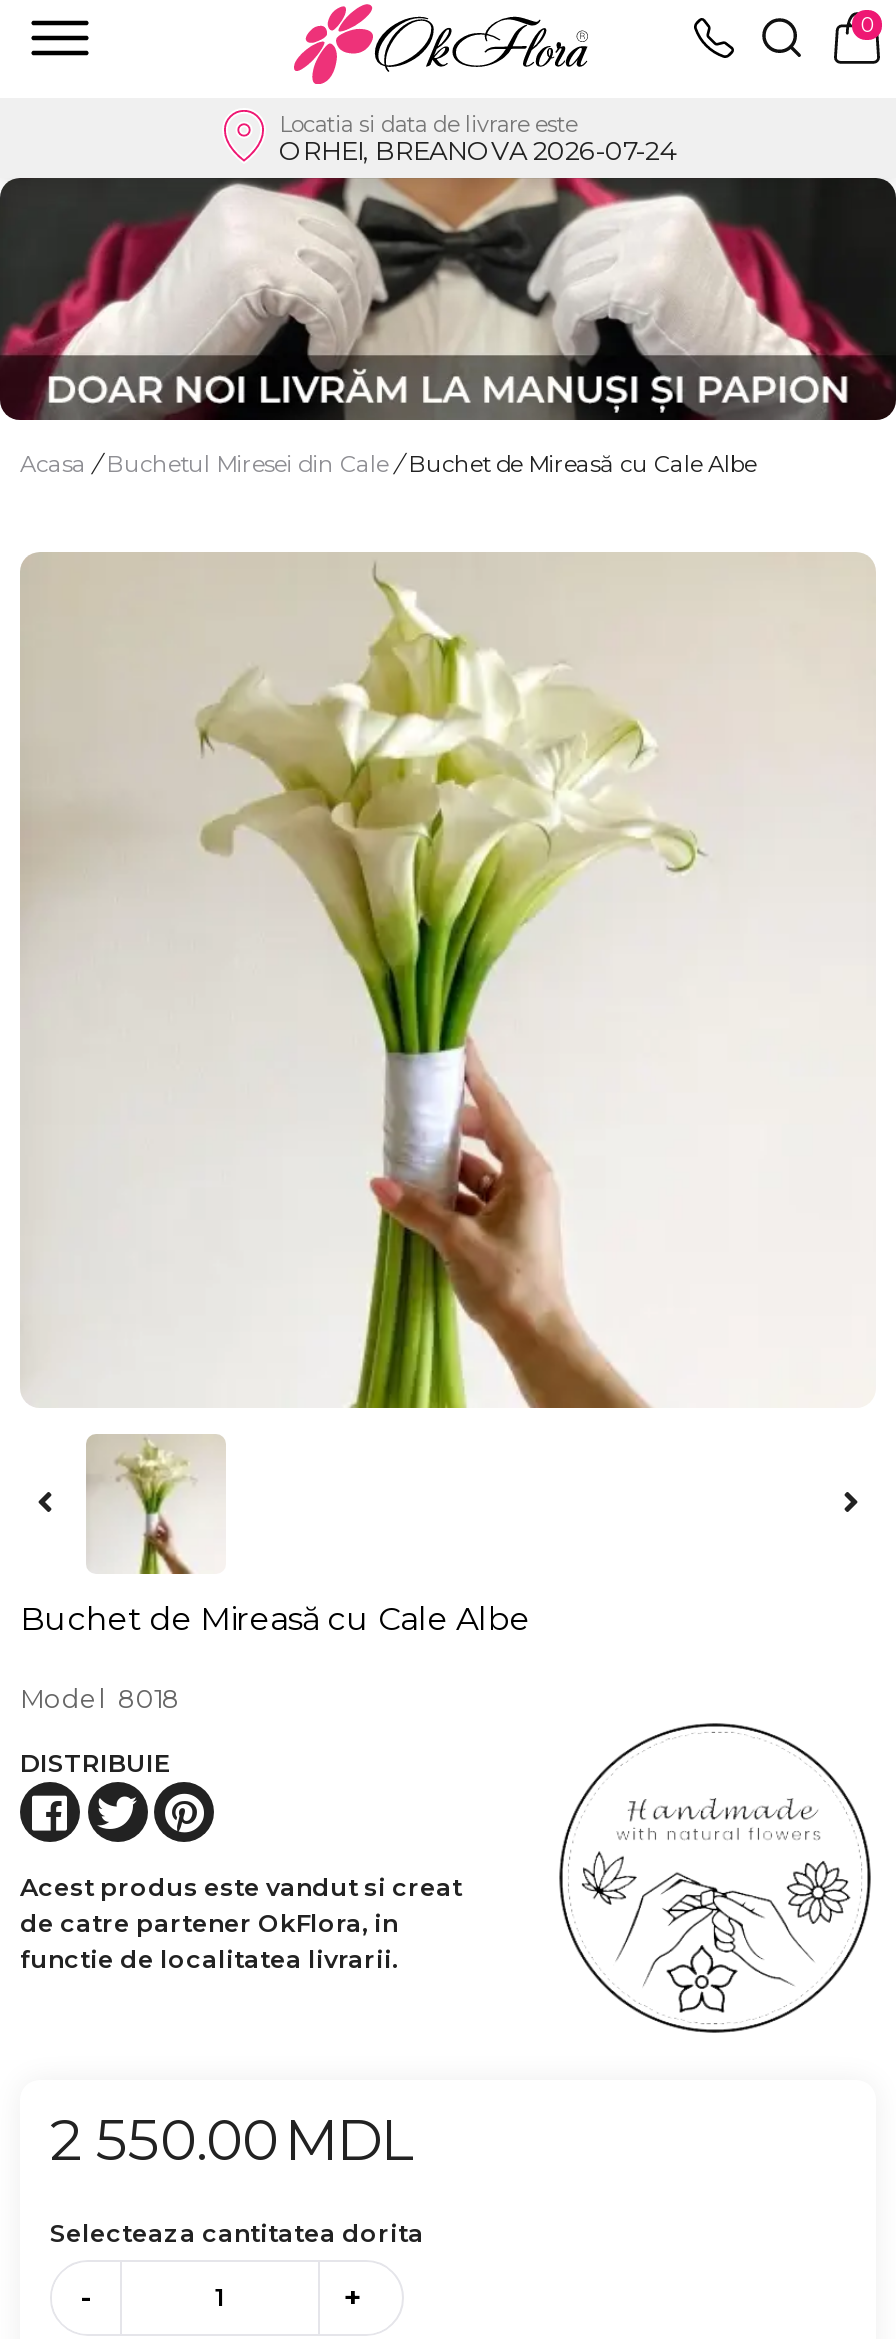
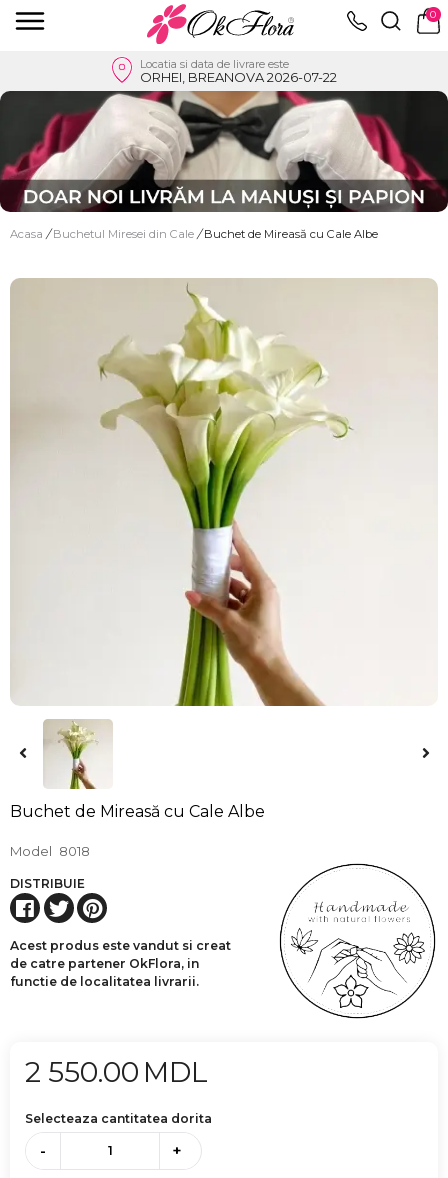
[279,133,675,165] ORHEI, BREANOVA 2026-07-24 -> [140,69,337,85] ORHEI, BREANOVA 2026-07-22

